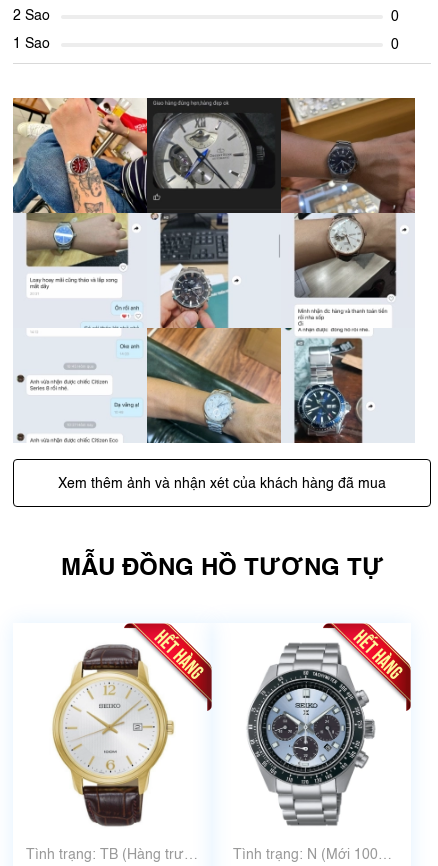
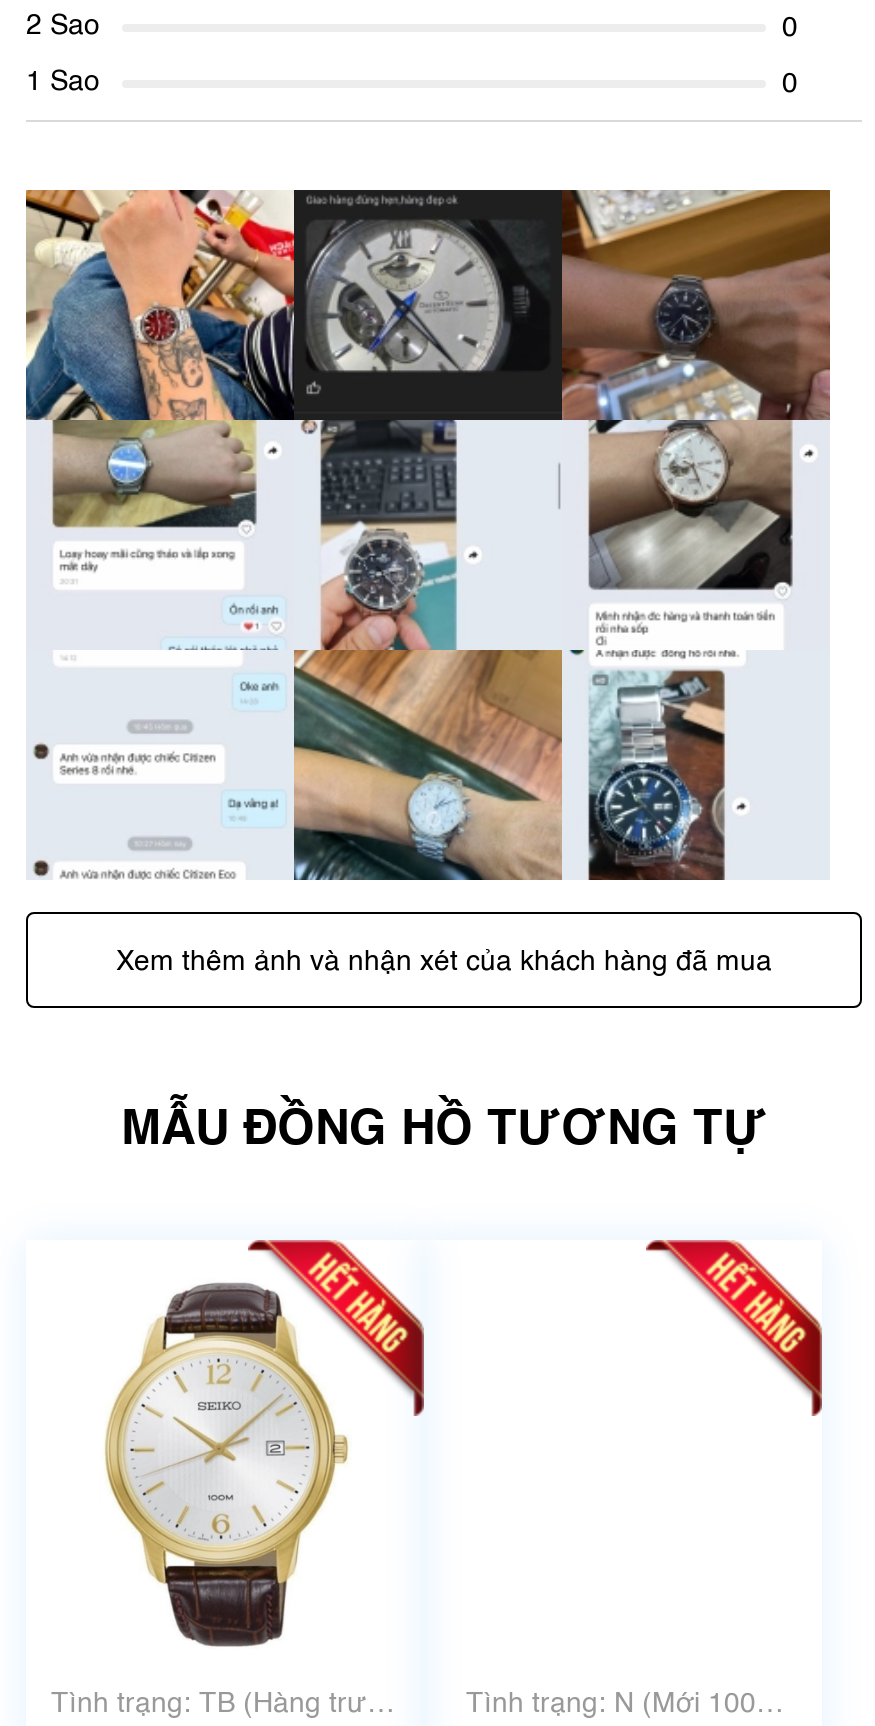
[246,642,376,827] [image] -> none

